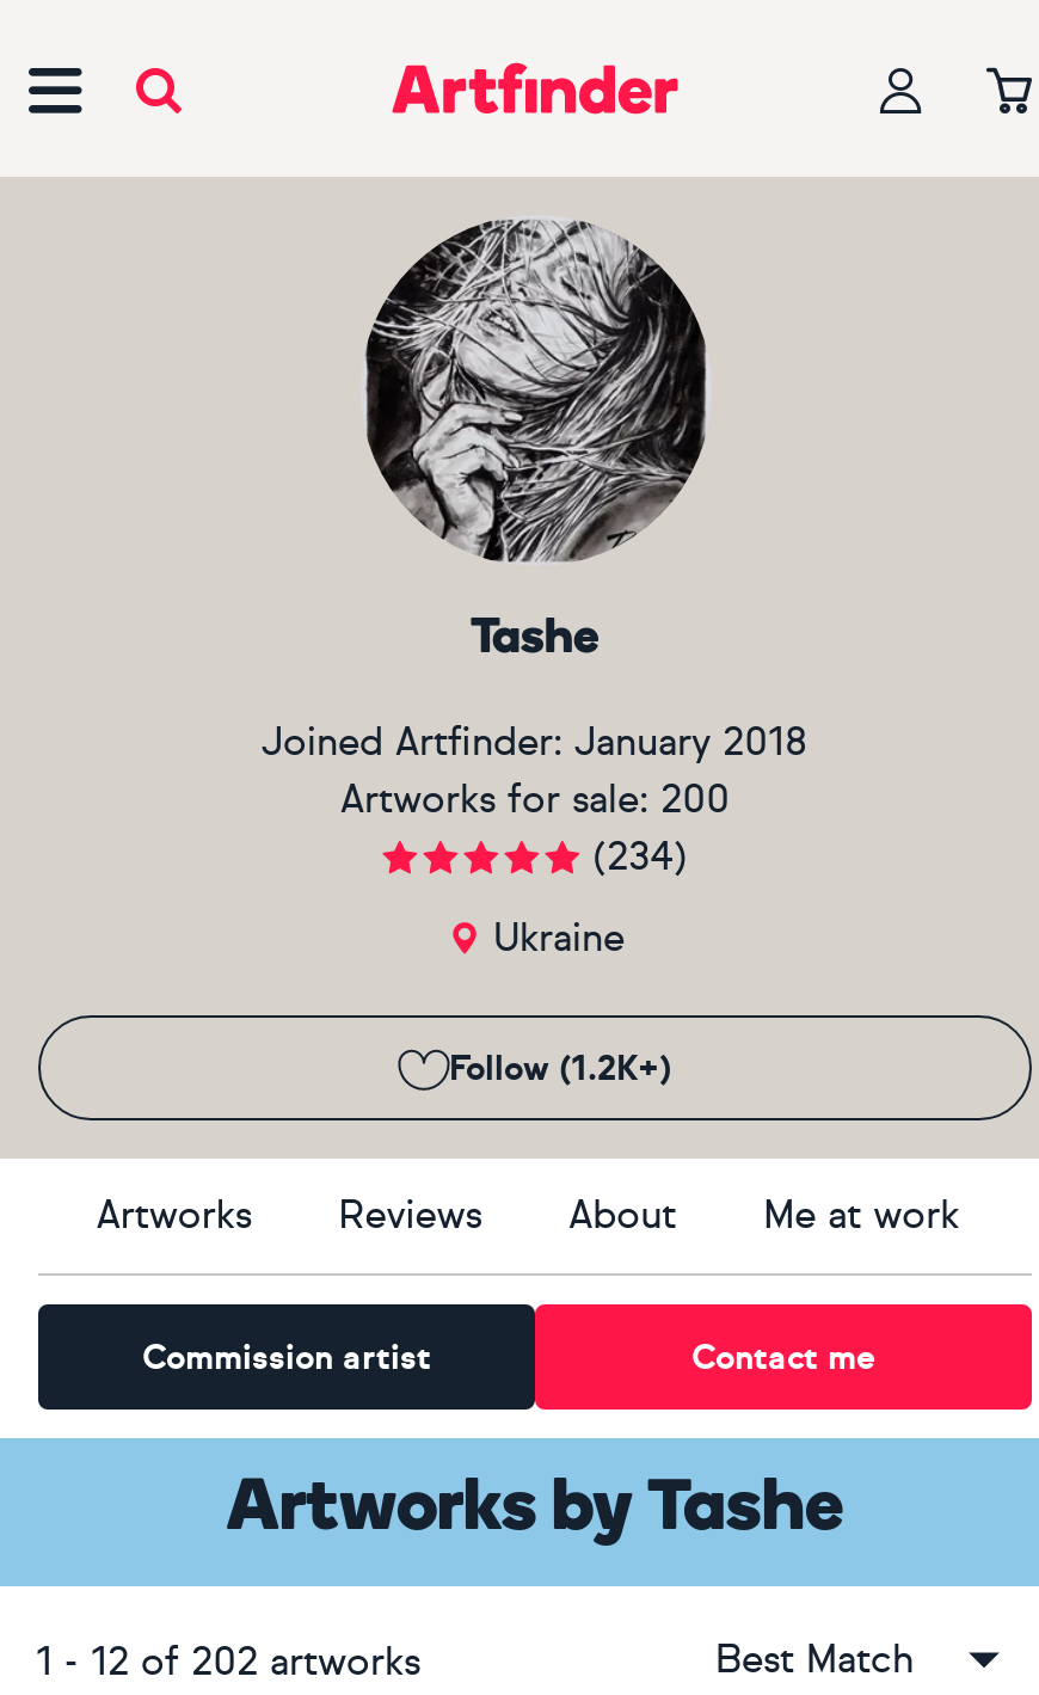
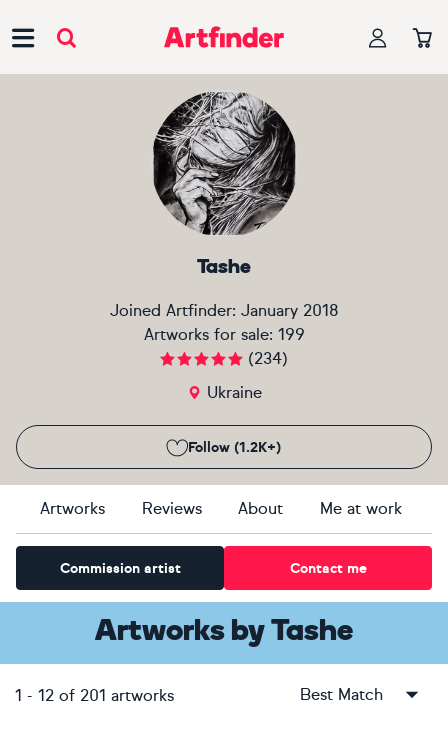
[340,776,730,822] Artworks for sale: 200 -> [143,325,304,344] Artworks for sale: 199
[36,1639,420,1684] 1 - 12 of 202 artworks -> [15,686,174,705] 1 - 12 of 201 artworks

